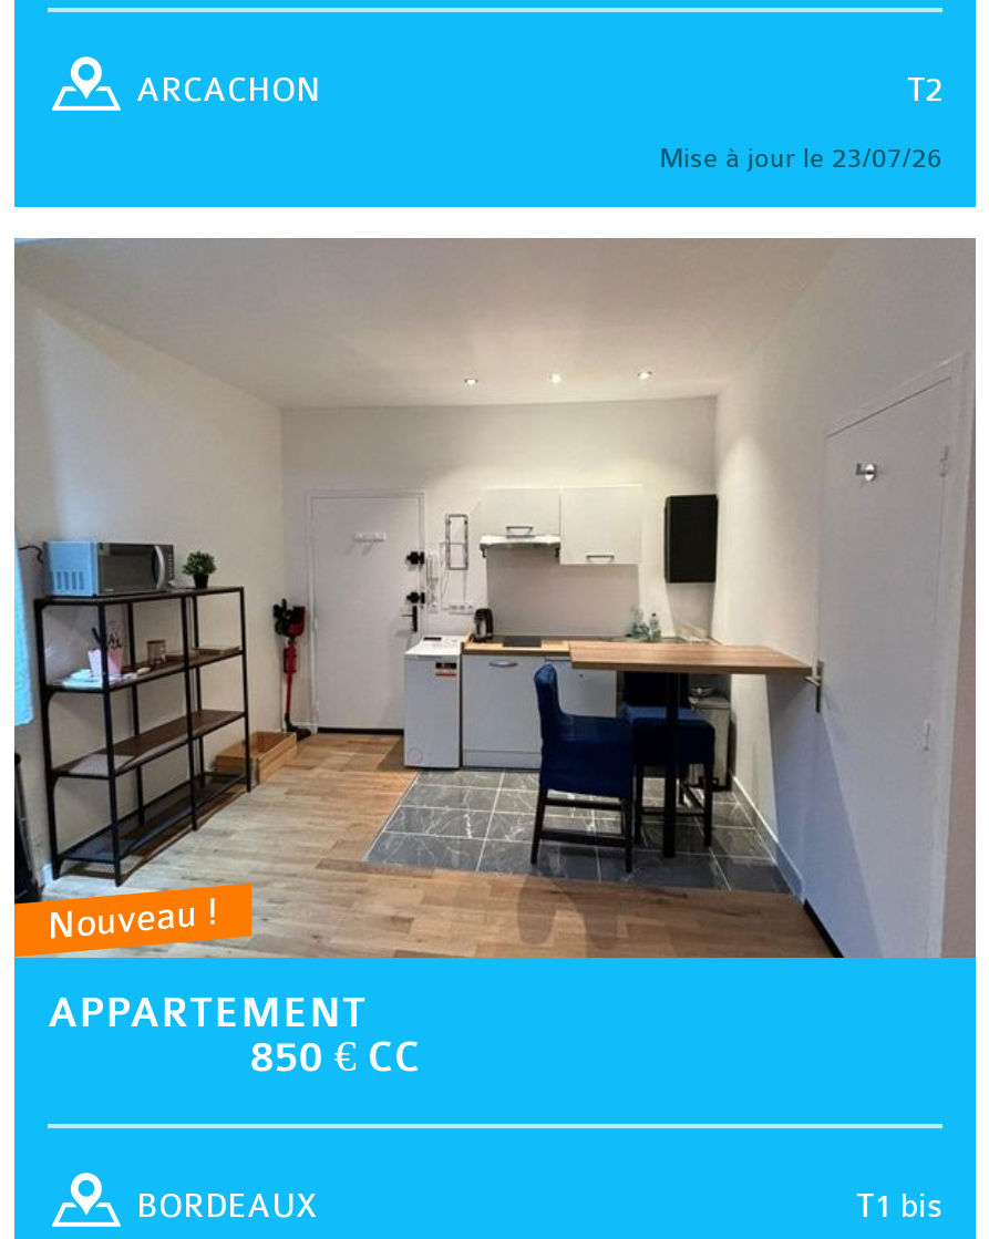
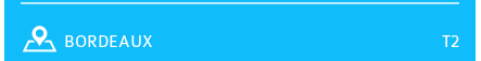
[136,71,942,173] ARCACHON | Mise à jour le 23/07/26 -> none
[12,204,978,1226] [image] | Nouveau ! | APPARTEMENT | 850 € CC | T1 bis -> none

